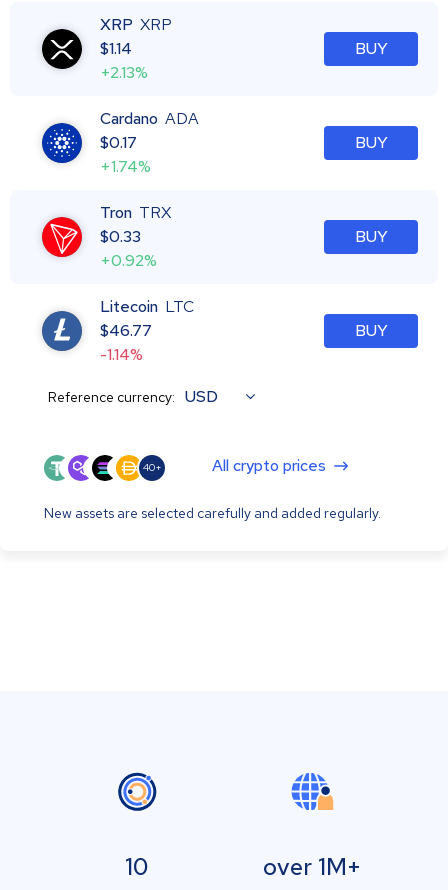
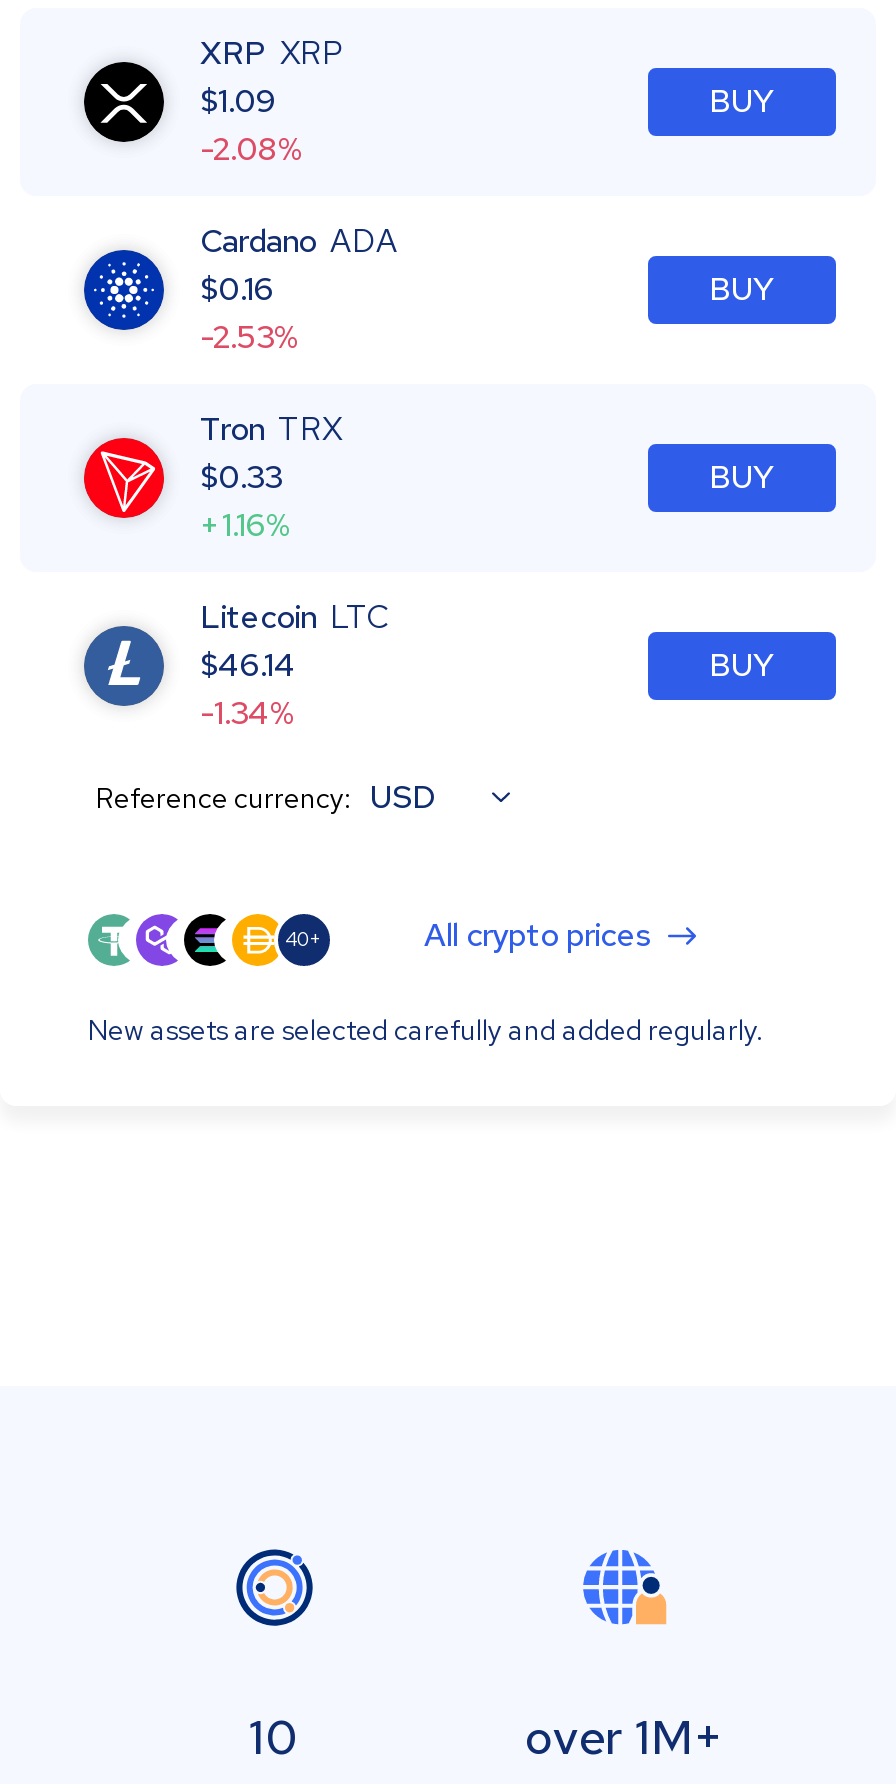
[100,38,132,59] $1.14 -> [200,80,276,122] $1.09
[100,62,148,83] +2.13% -> [200,128,304,170] -2.08%
[100,132,137,153] $0.17 -> [200,268,274,310] $0.16
[100,156,151,177] +1.74% -> [200,316,300,358] -2.53%
[100,250,157,271] +0.92% -> [200,504,292,546] +1.16%
[100,320,152,341] $46.77 -> [200,644,296,686] $46.14
[100,344,143,365] -1.14% -> [200,692,296,734] -1.34%

